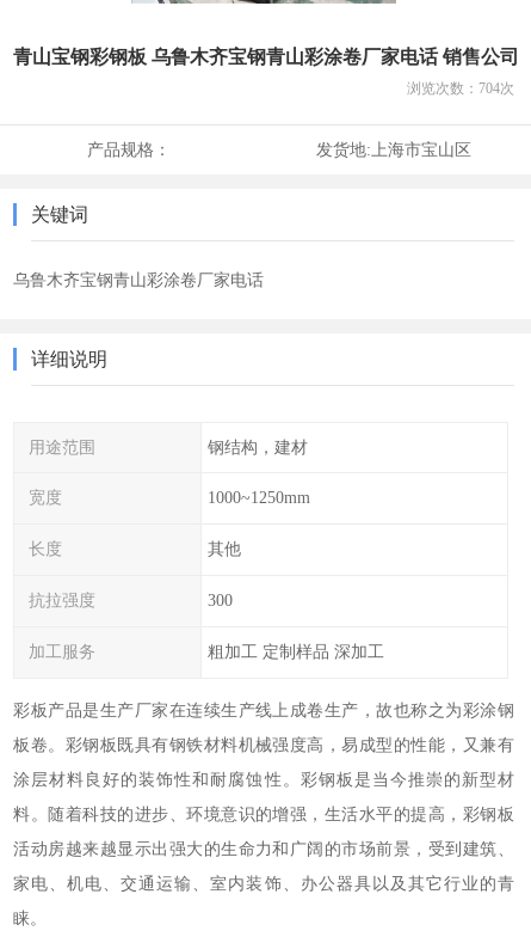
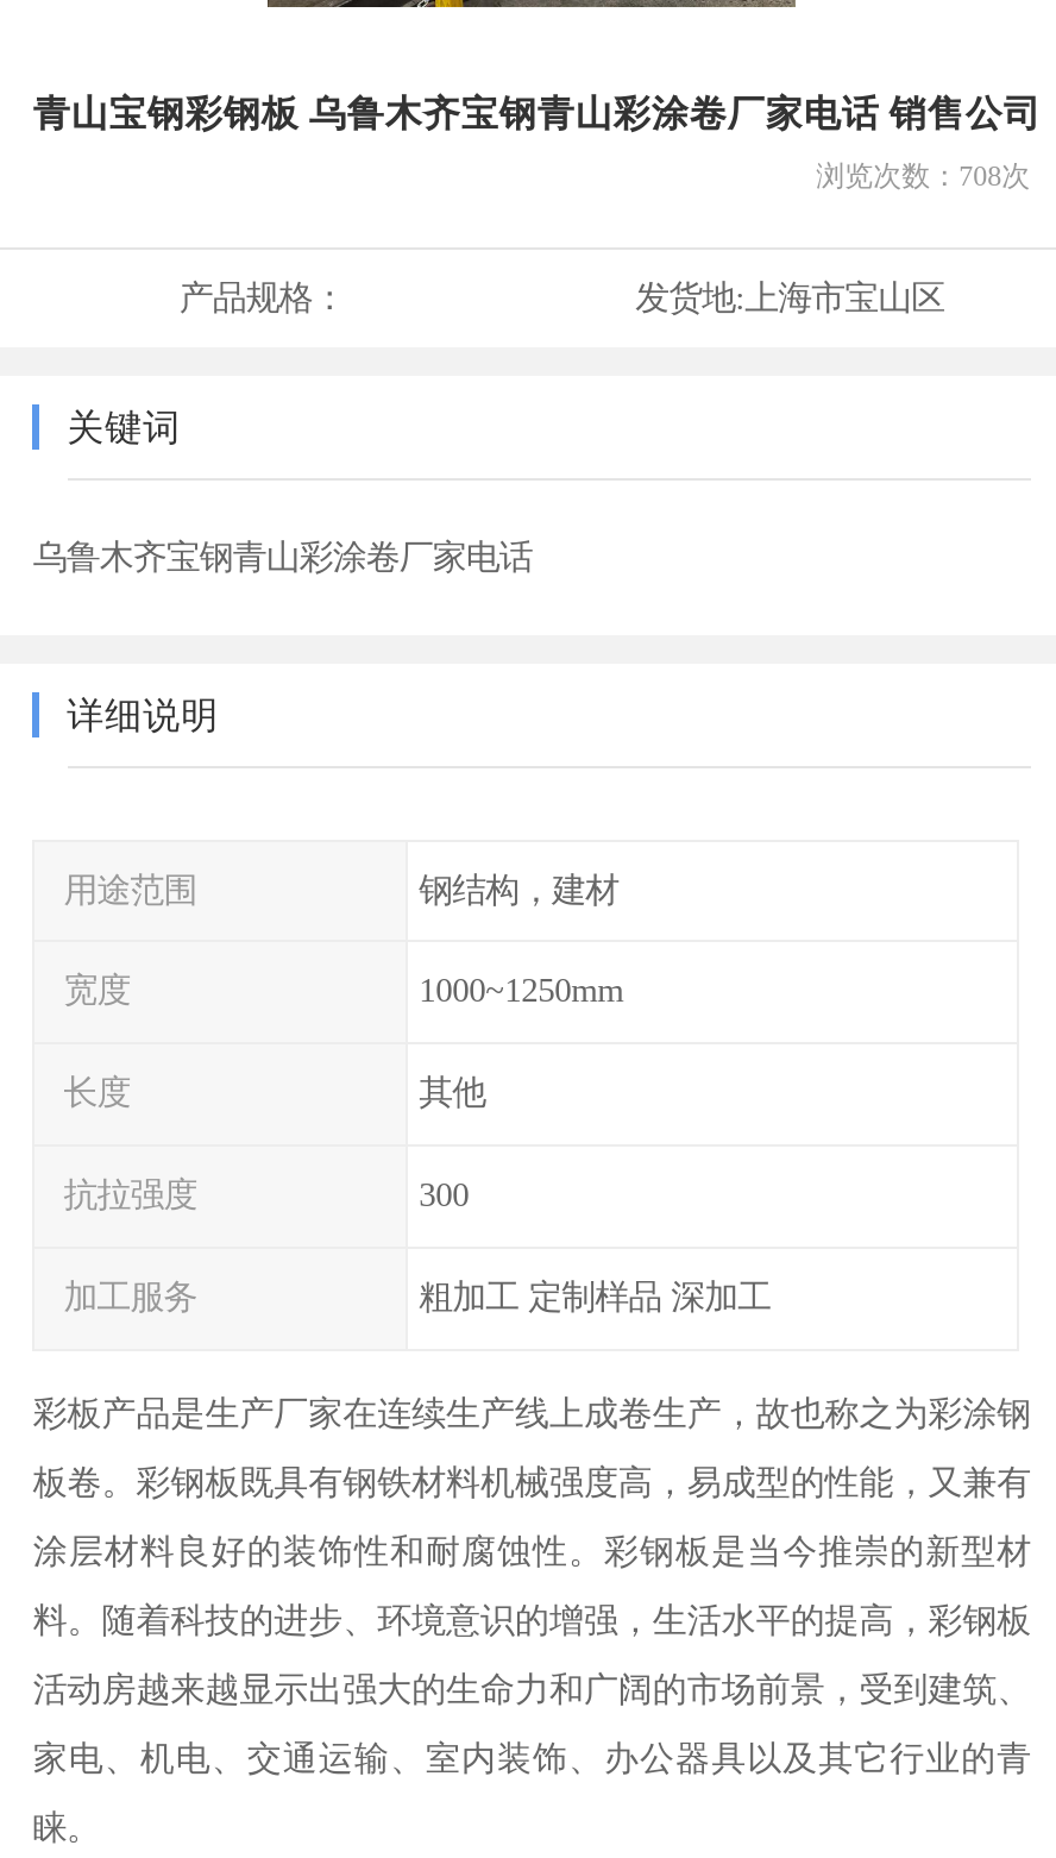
[407,80,514,96] 浏览次数：704次 -> [816,158,1030,192] 浏览次数：708次

